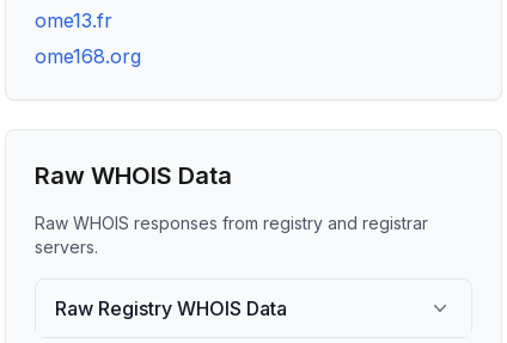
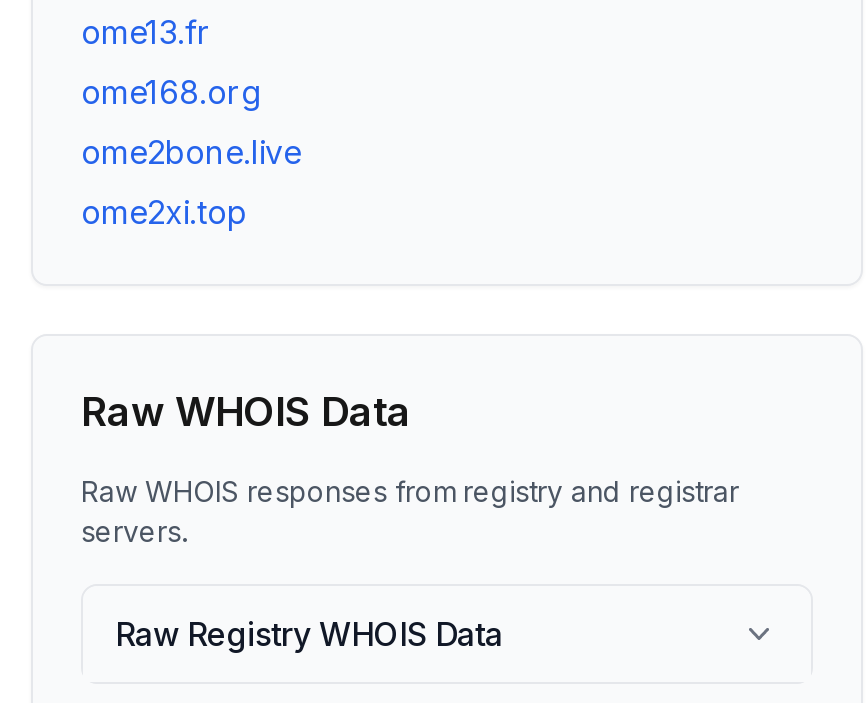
none -> [81,132,301,232] ome2bone.live | ome2xi.top

